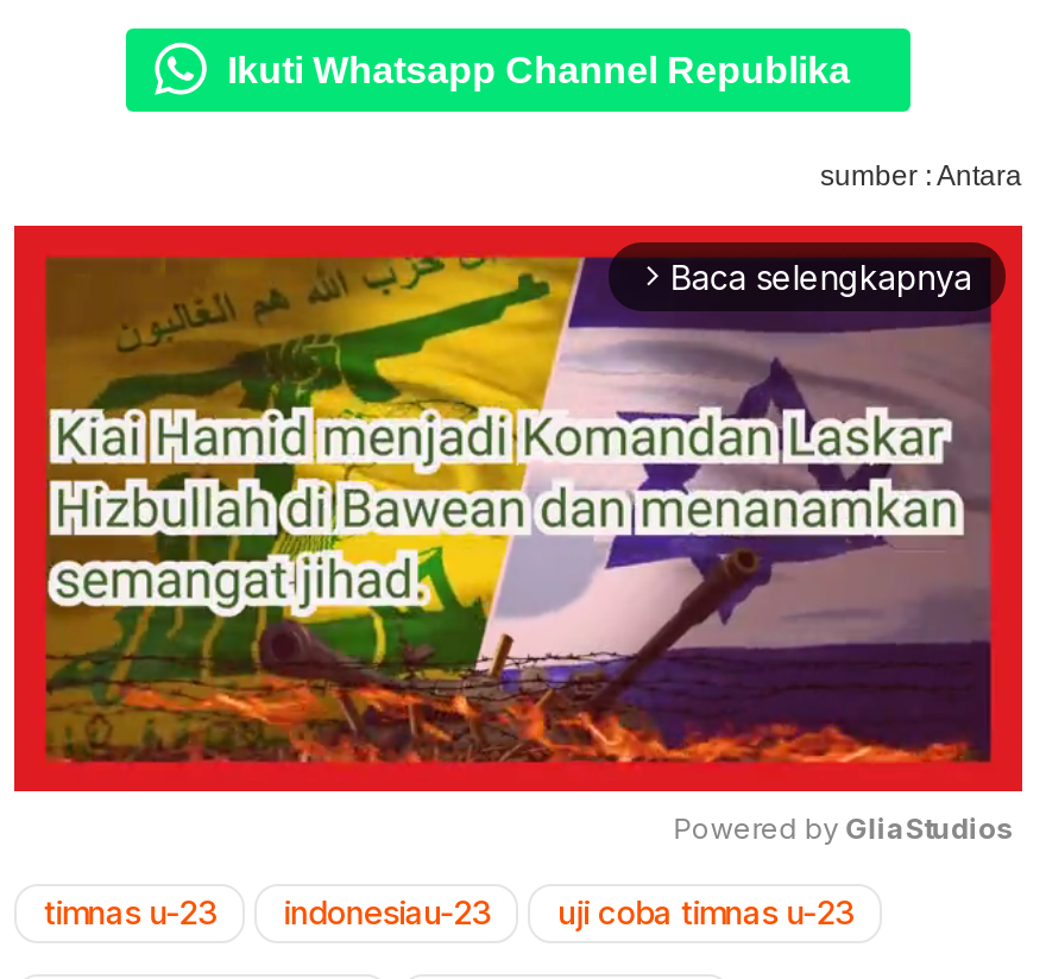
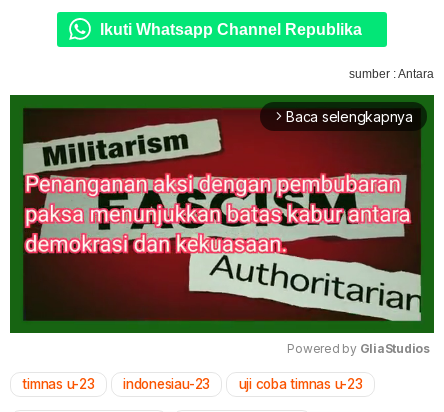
[12,223,1025,794] [image] -> [9,94,435,334] [image]

